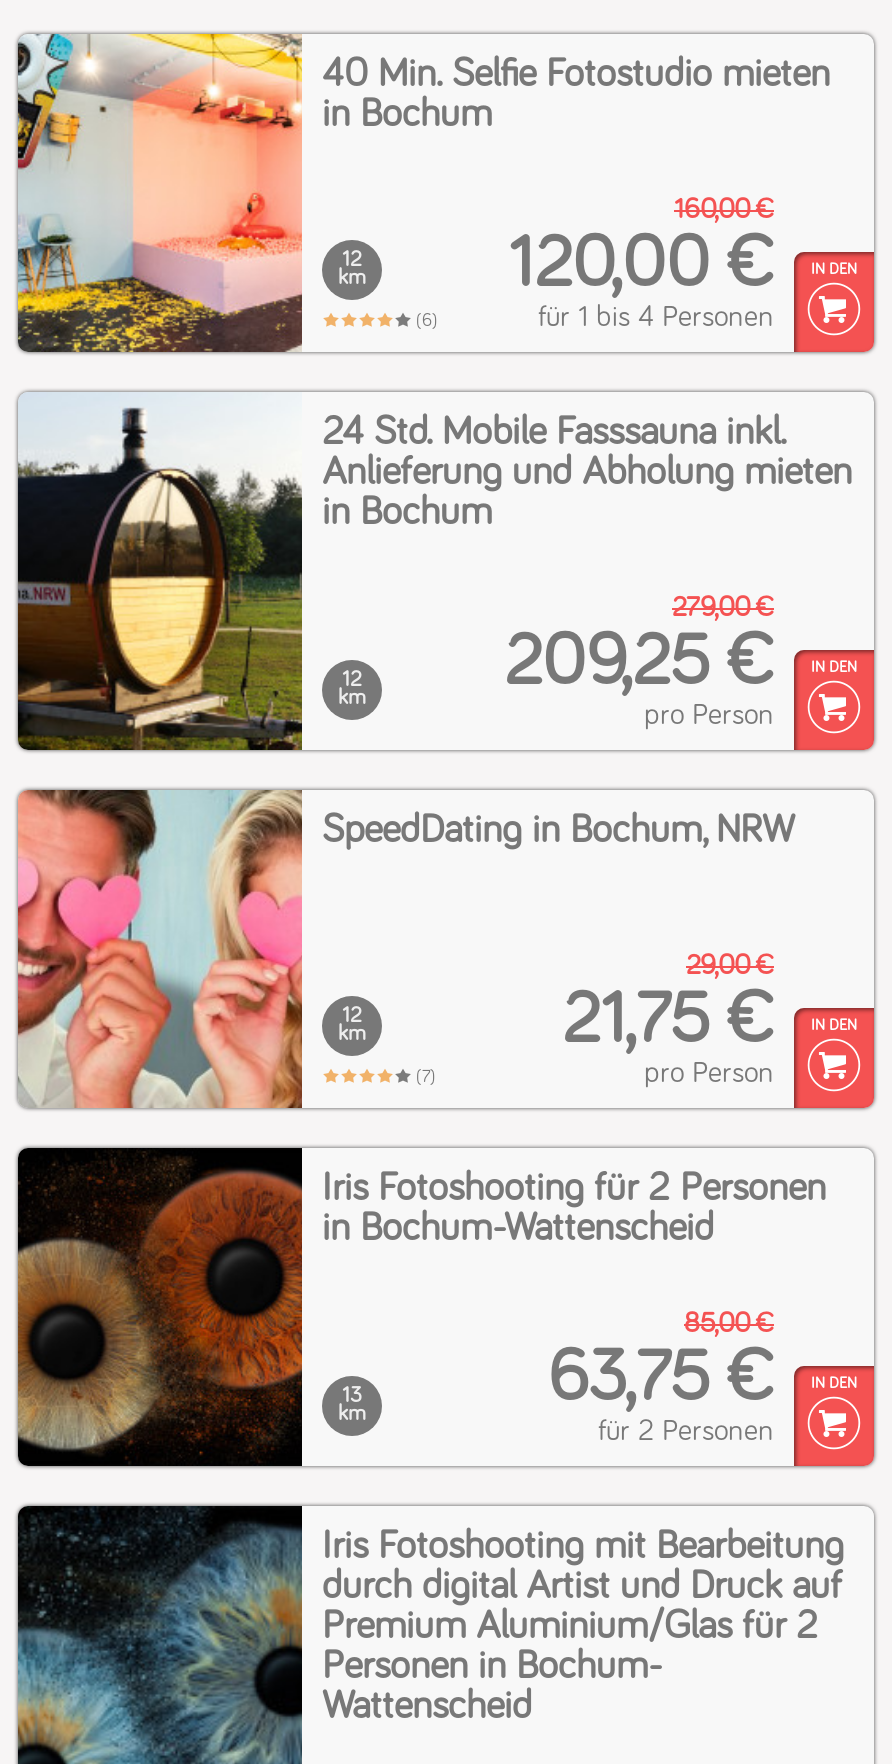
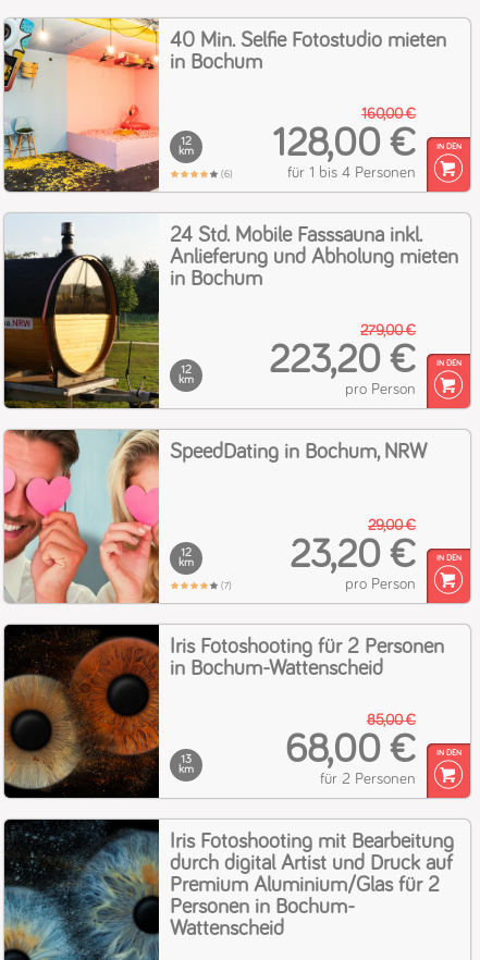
[508,230,774,302] 120,00 € -> [272,125,416,164] 128,00 €
[504,628,774,700] 209,25 € -> [269,342,416,381] 223,20 €
[562,986,774,1058] 21,75 € -> [290,537,416,576] 23,20 €
[548,1344,774,1416] 63,75 € -> [285,731,416,771] 68,00 €

